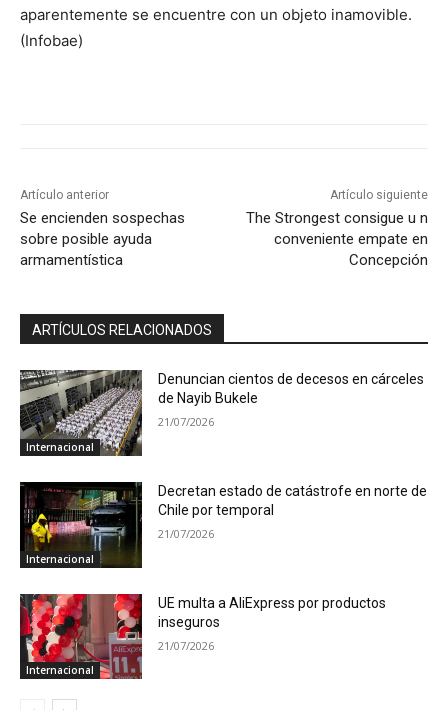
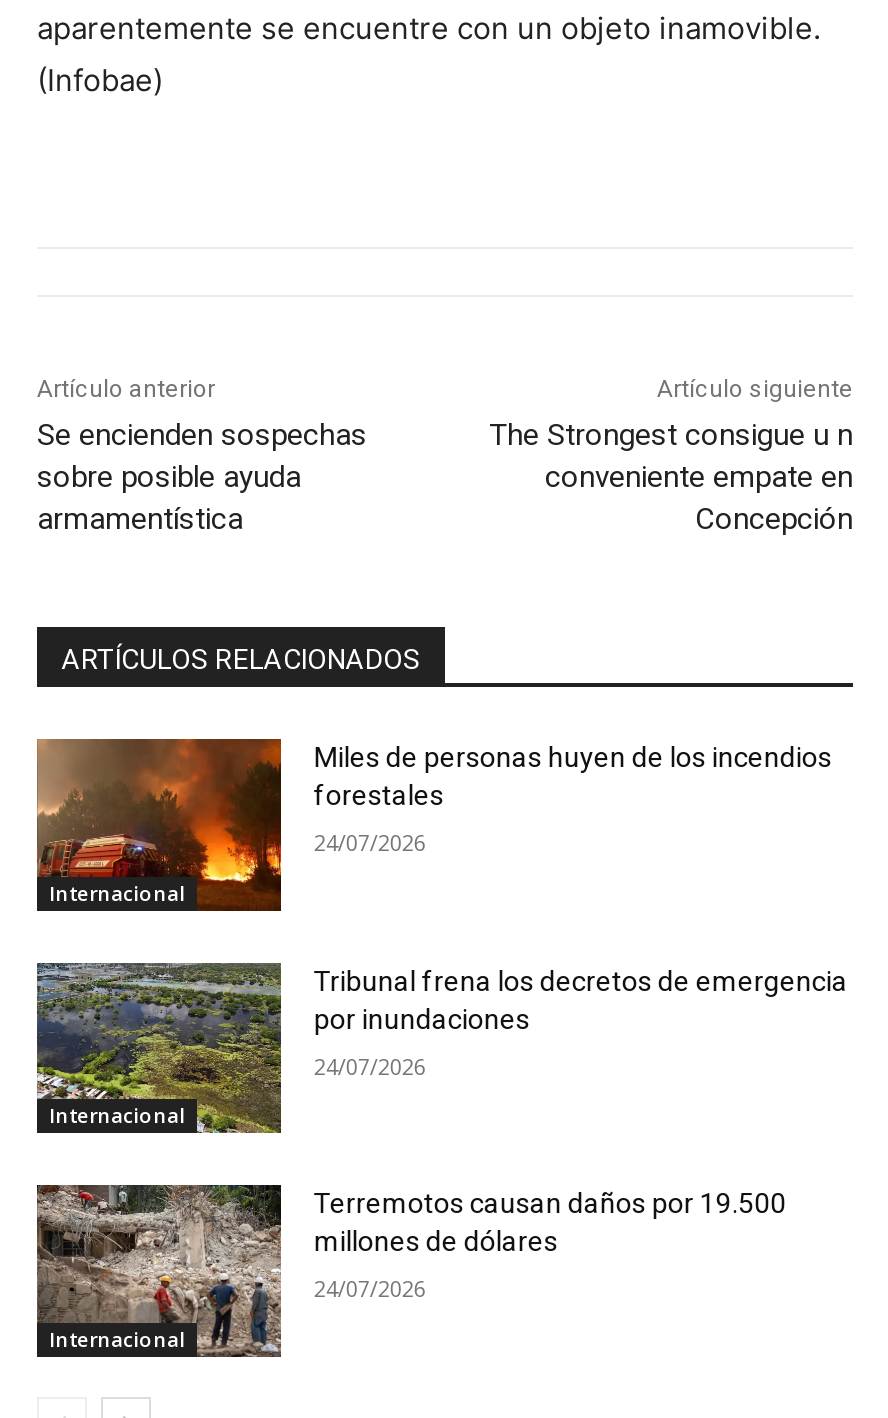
[19,369,424,457] [image] | Denuncian cientos de decesos en cárceles | de Nayib Bukele -> [35,736,832,914] [image] | Miles de personas huyen de los incendios | forestales
[158,414,214,429] 21/07/2026 -> [314,827,426,857] 24/07/2026
[19,482,427,569] [image] | Decretan estado de catástrofe en norte de | Chile por temporal -> [35,964,848,1134] [image] | Tribunal frena los decretos de emergencia | por inundaciones
[158,526,214,541] 21/07/2026 -> [314,1050,426,1080] 24/07/2026
[20,593,386,679] [image] | UE multa a AliExpress por productos | inseguros -> [35,1182,786,1358] [image] | Terremotos causan daños por 19.500 | millones de dólares
[158,638,214,653] 21/07/2026 -> [314,1273,426,1303] 24/07/2026

